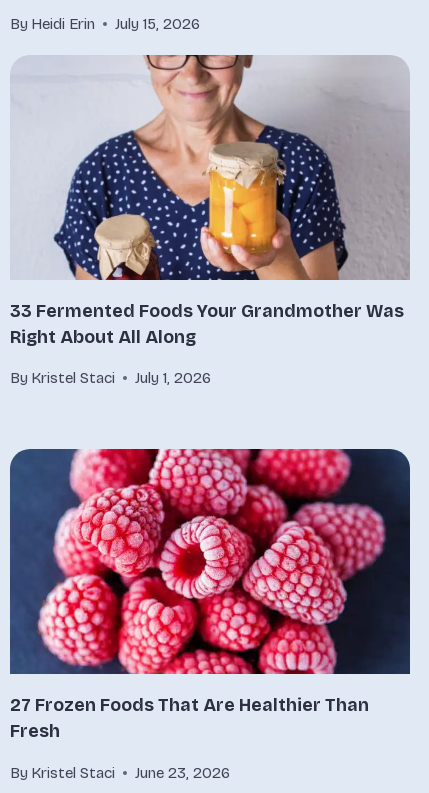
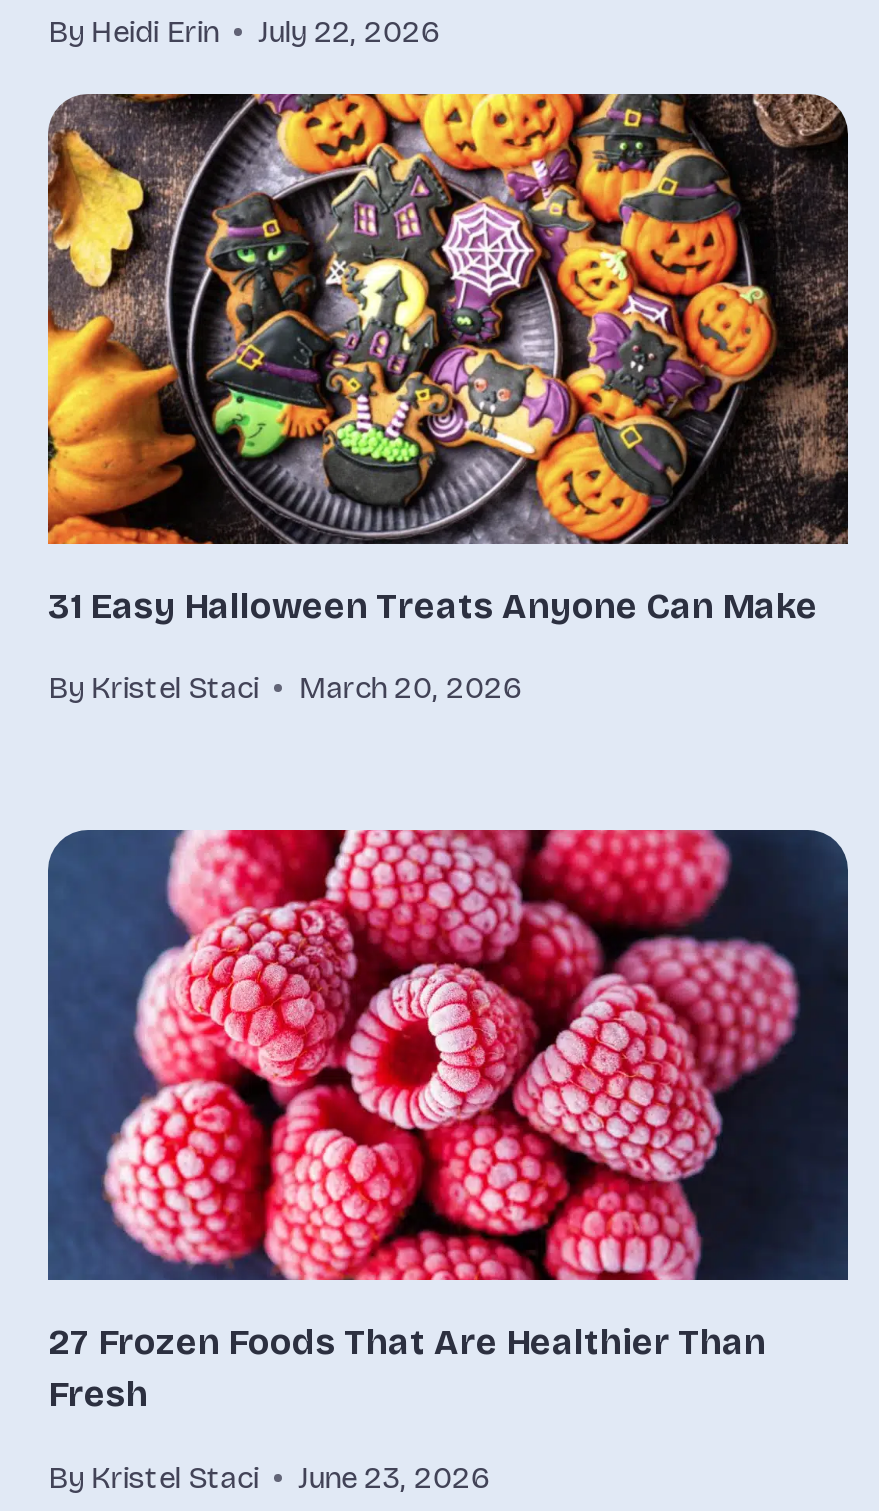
[10,15,200,33] By Heidi Erin July 15, 2026 -> [48,14,438,50] By Heidi Erin July 22, 2026
[10,54,410,348] [image] | 33 Fermented Foods Your Grandmother Was | Right About All Along -> [46,92,850,628] [image] | 31 Easy Halloween Treats Anyone Can Make
[10,369,211,387] By Kristel Staci July 1, 2026 -> [48,671,520,707] By Kristel Staci March 20, 2026

